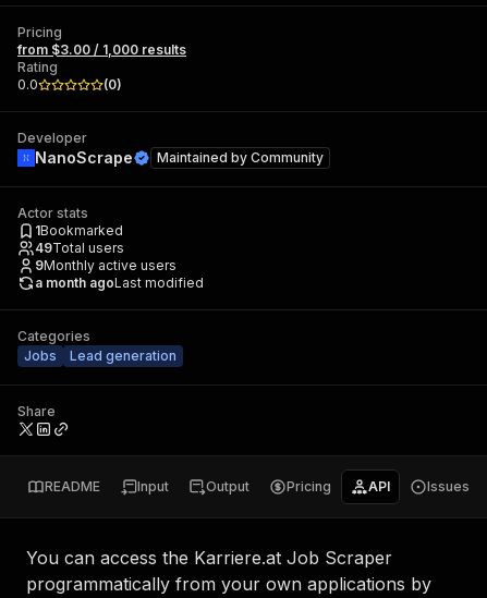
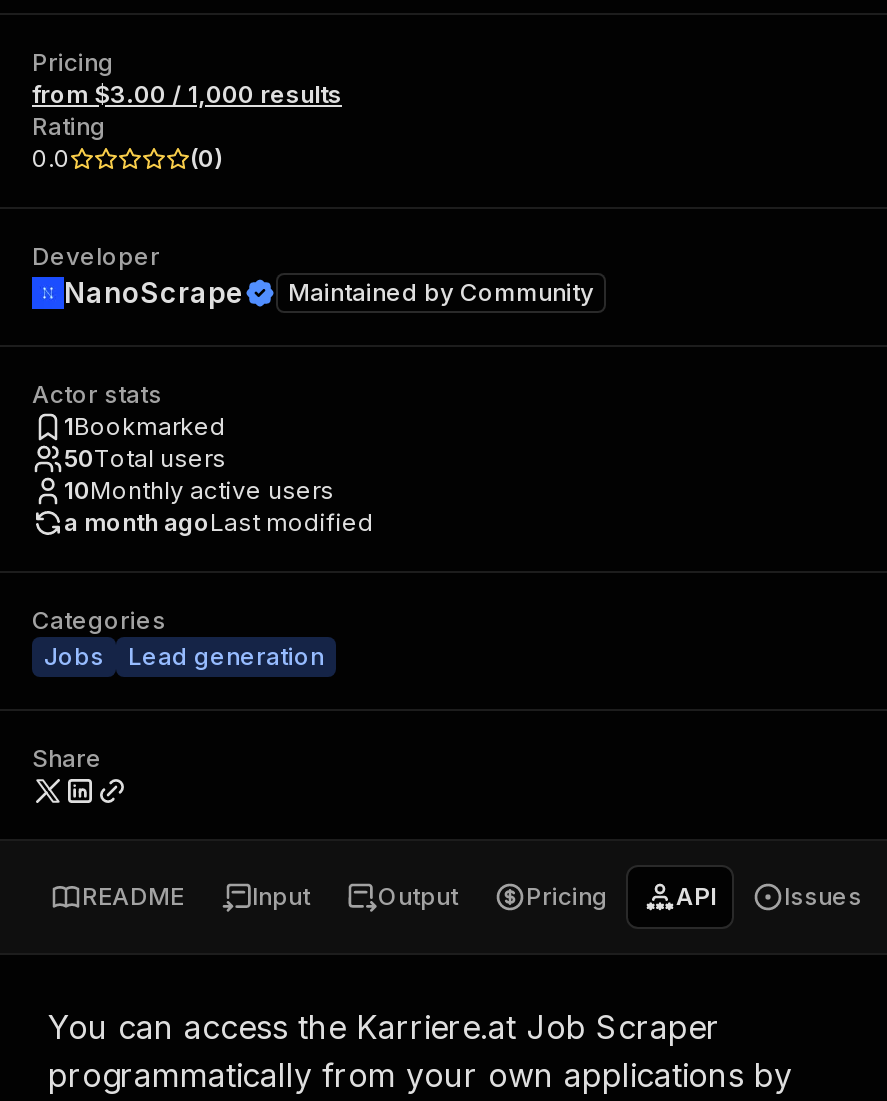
[35,240,124,256] 49Total users -> [64,443,226,473] 50Total users
[35,257,176,273] 9Monthly active users -> [64,475,334,505] 10Monthly active users

